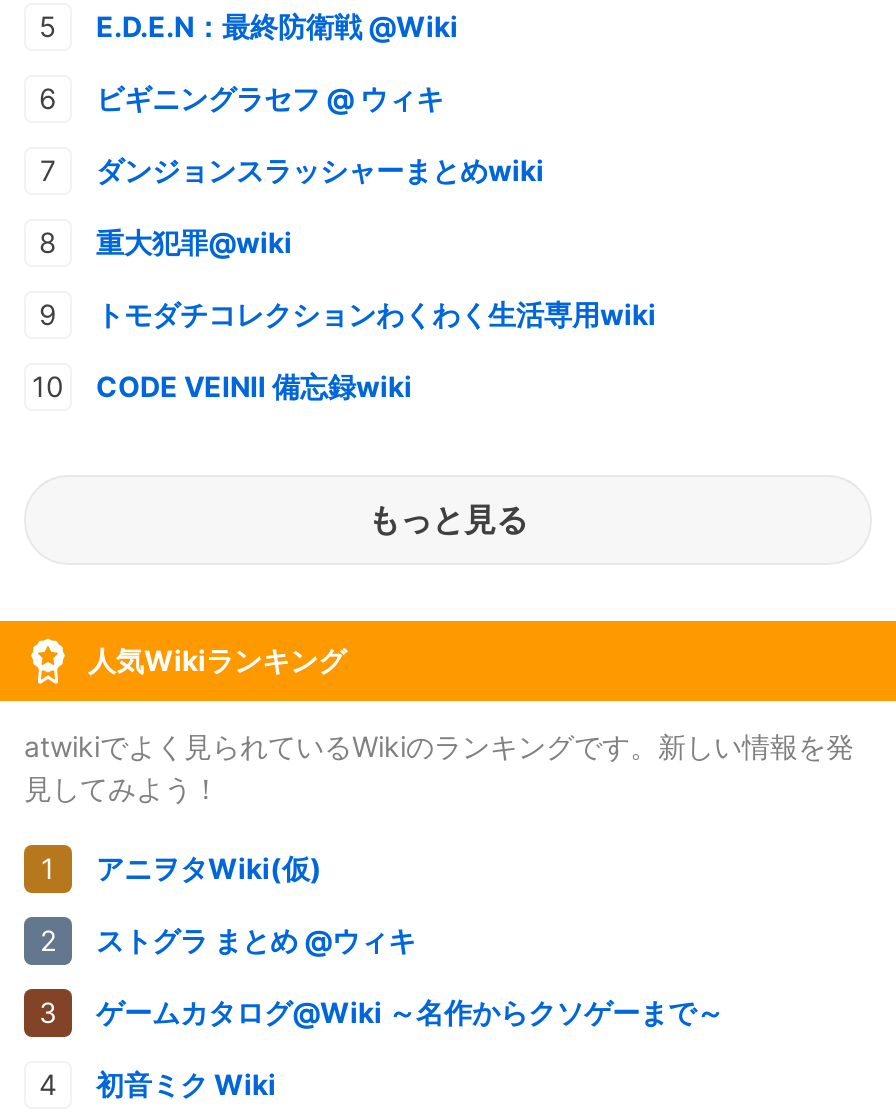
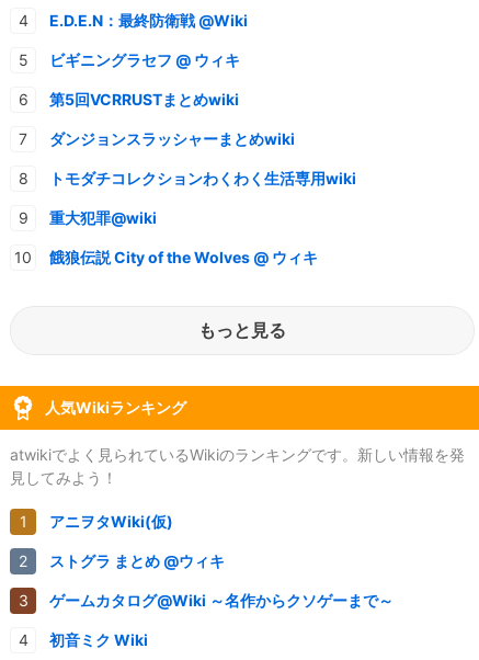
none -> [49,89,239,108] 第5回VCRRUSTまとめwiki
moved [96,224,292,258] -> [49,208,157,227]: 重大犯罪@wiki
[96,368,412,402] CODE VEINⅡ 備忘録wiki -> [49,247,318,266] 餓狼伝説 City of the Wolves @ ウィキ

